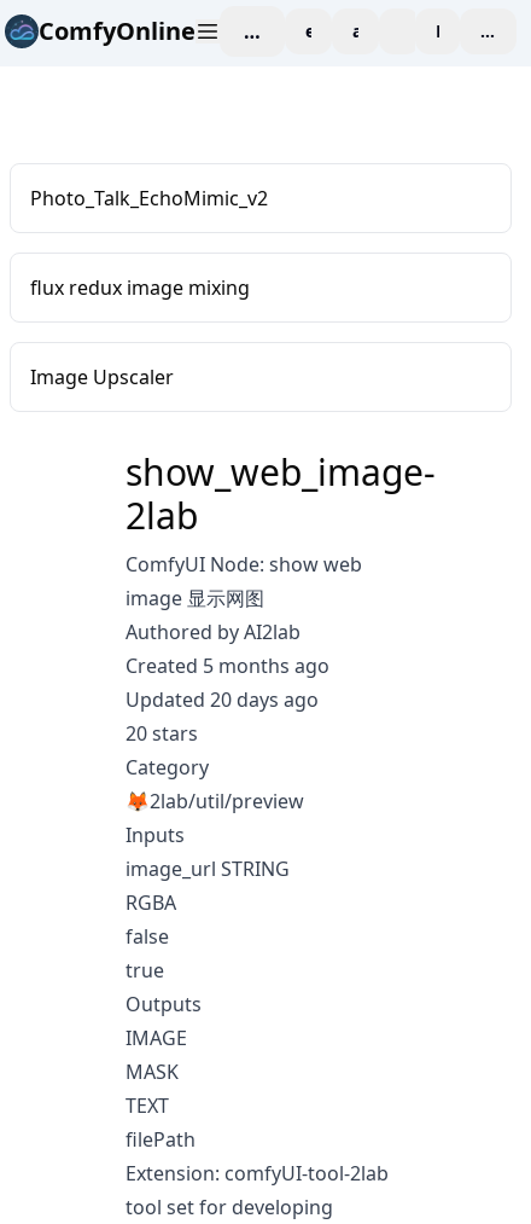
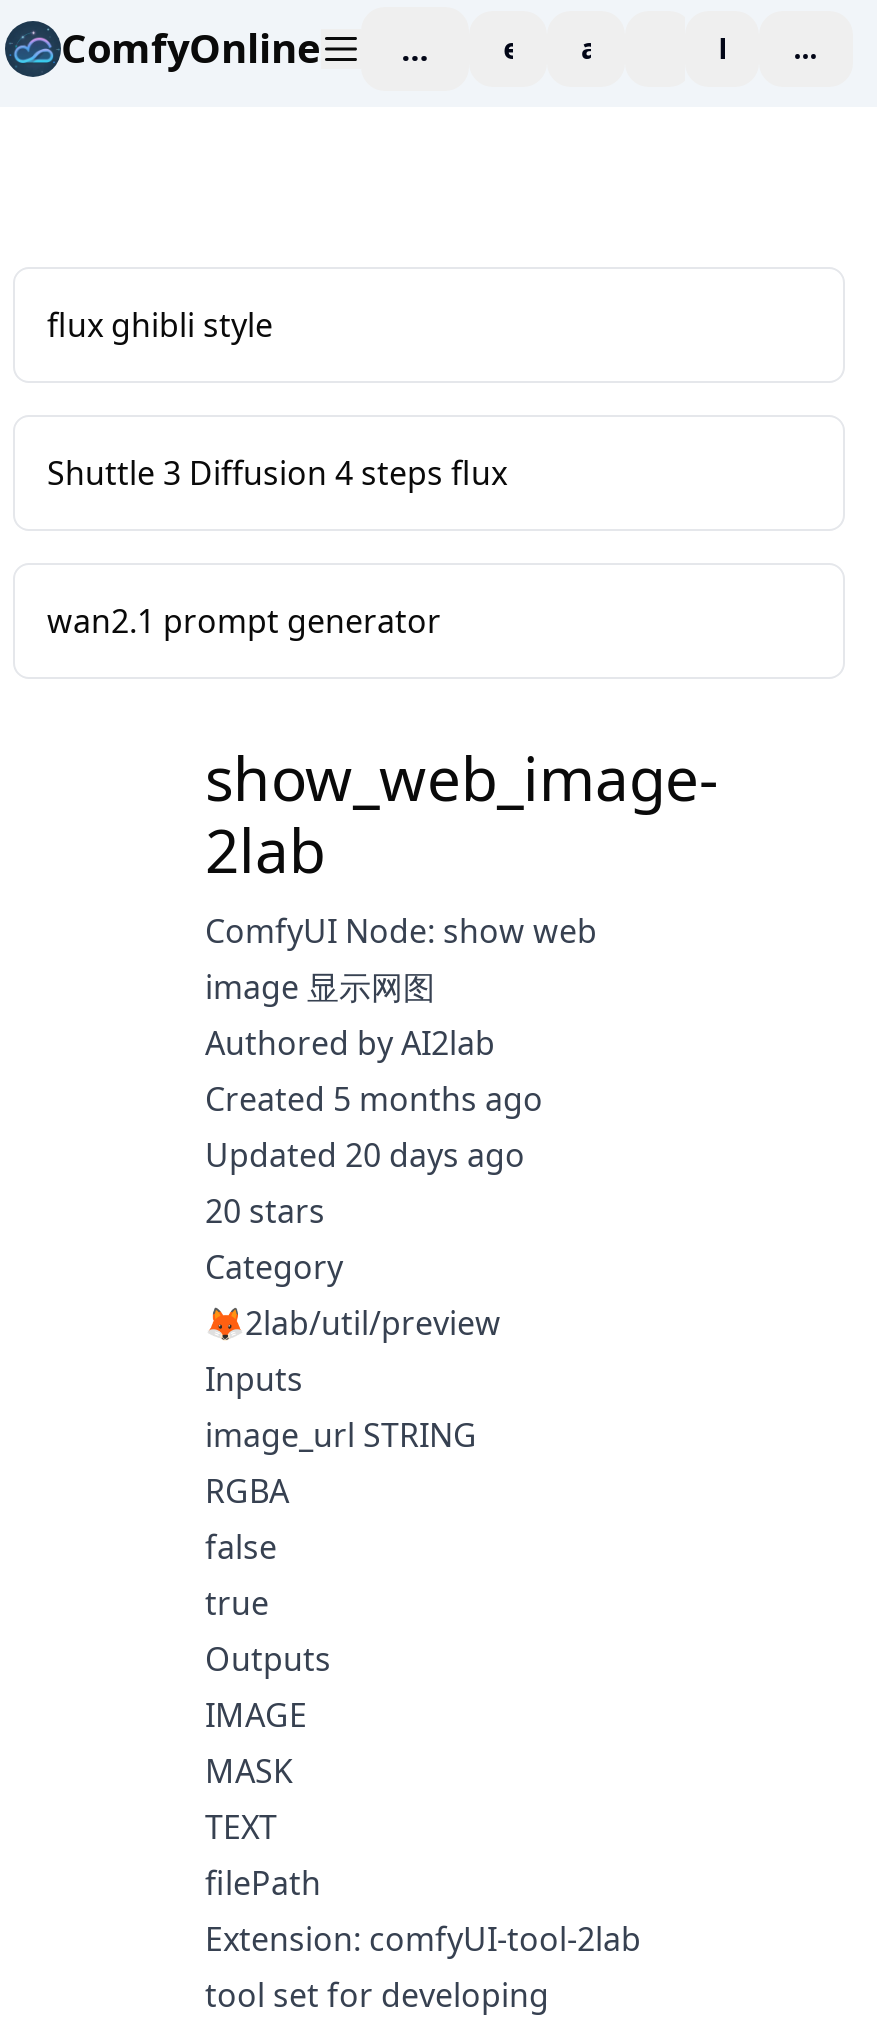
[30,185,268,211] Photo_Talk_EchoMimic_v2 -> [47,303,273,347] flux ghibli style
[30,274,250,301] flux redux image mixing -> [47,451,507,495] Shuttle 3 Diffusion 4 steps flux
[30,364,174,390] Image Upscaler -> [47,599,441,643] wan2.1 prompt generator

